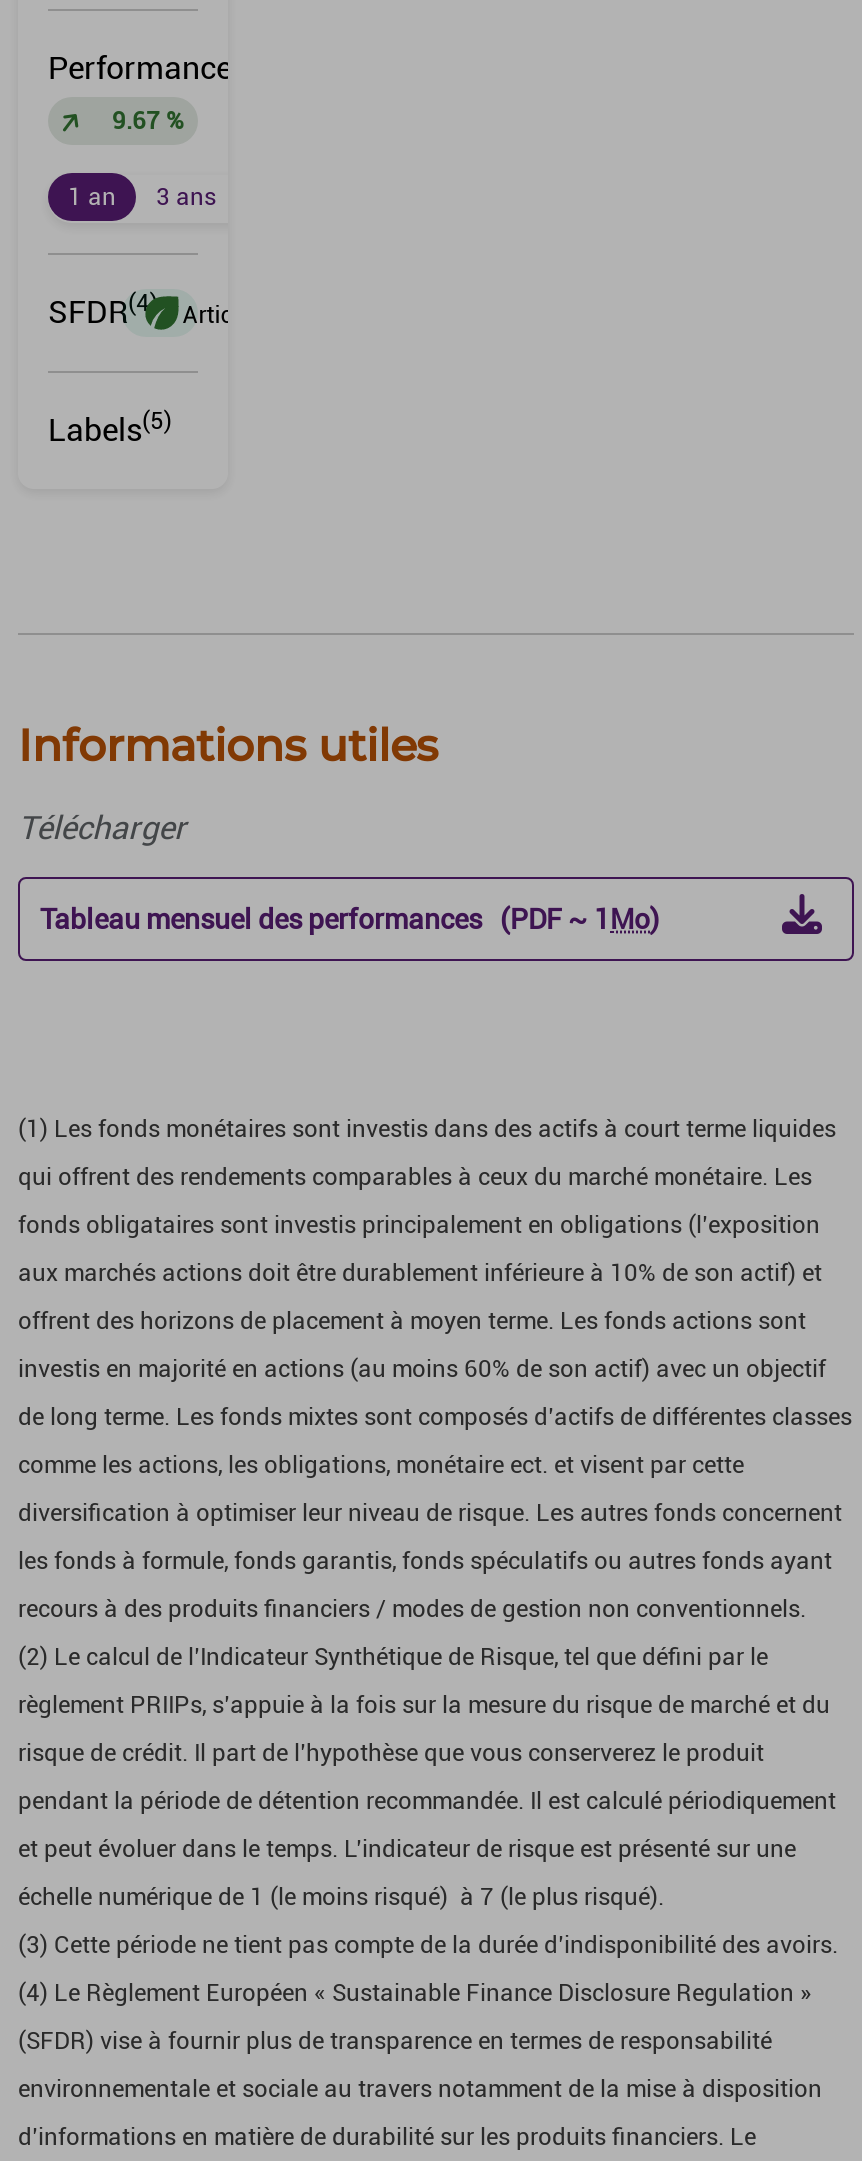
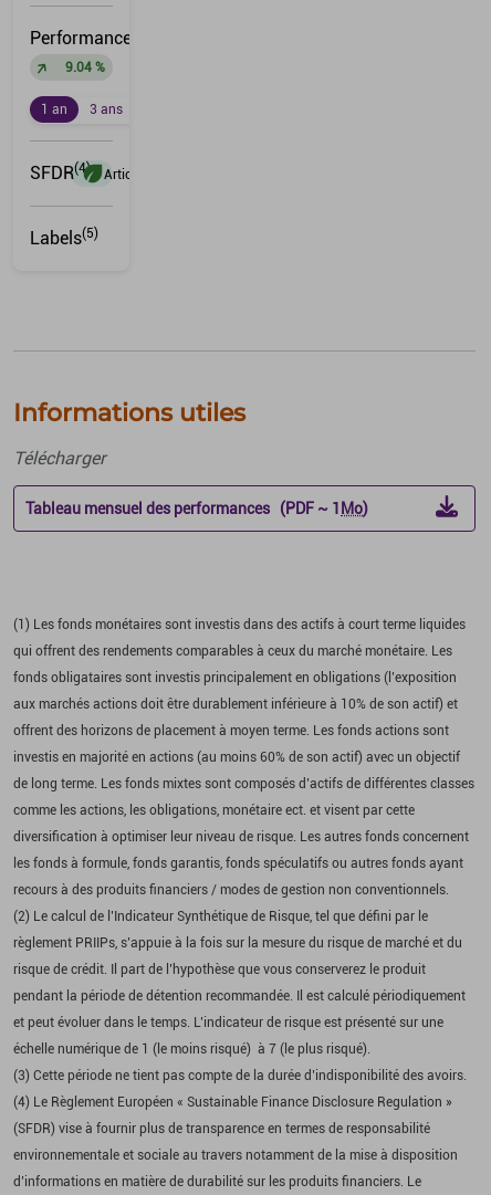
[112,106,184,134] 9.67 % -> [65,59,105,75] 9.04 %

